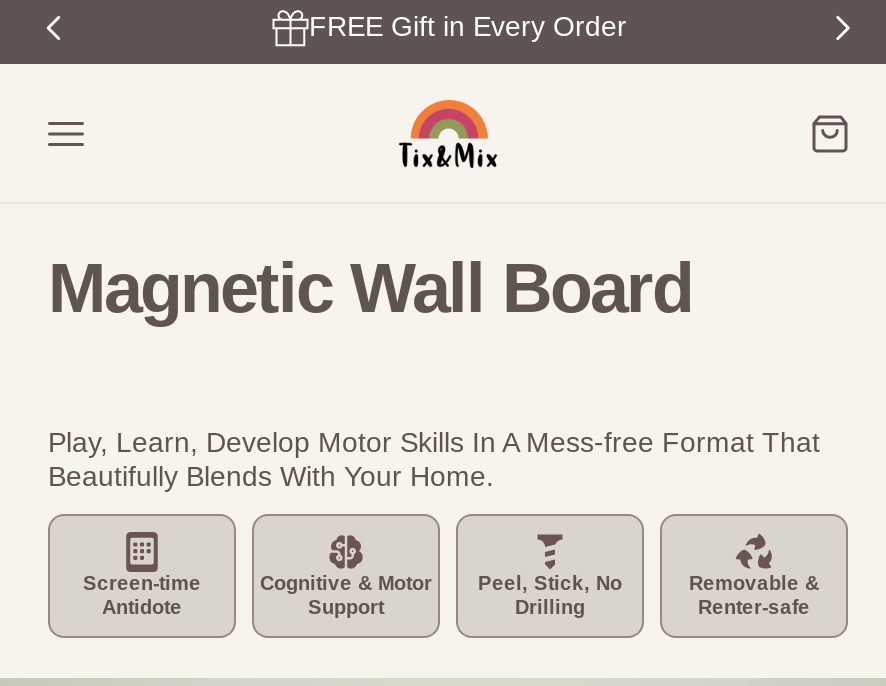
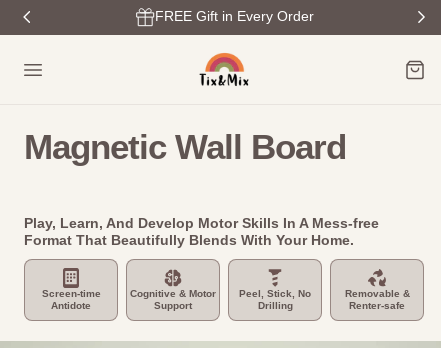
[48,428,820,492] Play, Learn, Develop Motor Skills In A Mess-free Format That | Beautifully Blends With Your Home. -> [24,216,379,248] Play, Learn, And Develop Motor Skills In A Mess-free | Format That Beautifully Blends With Your Home.

